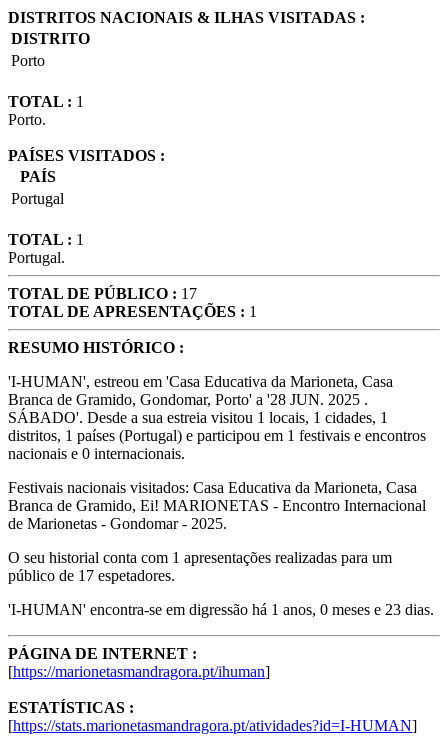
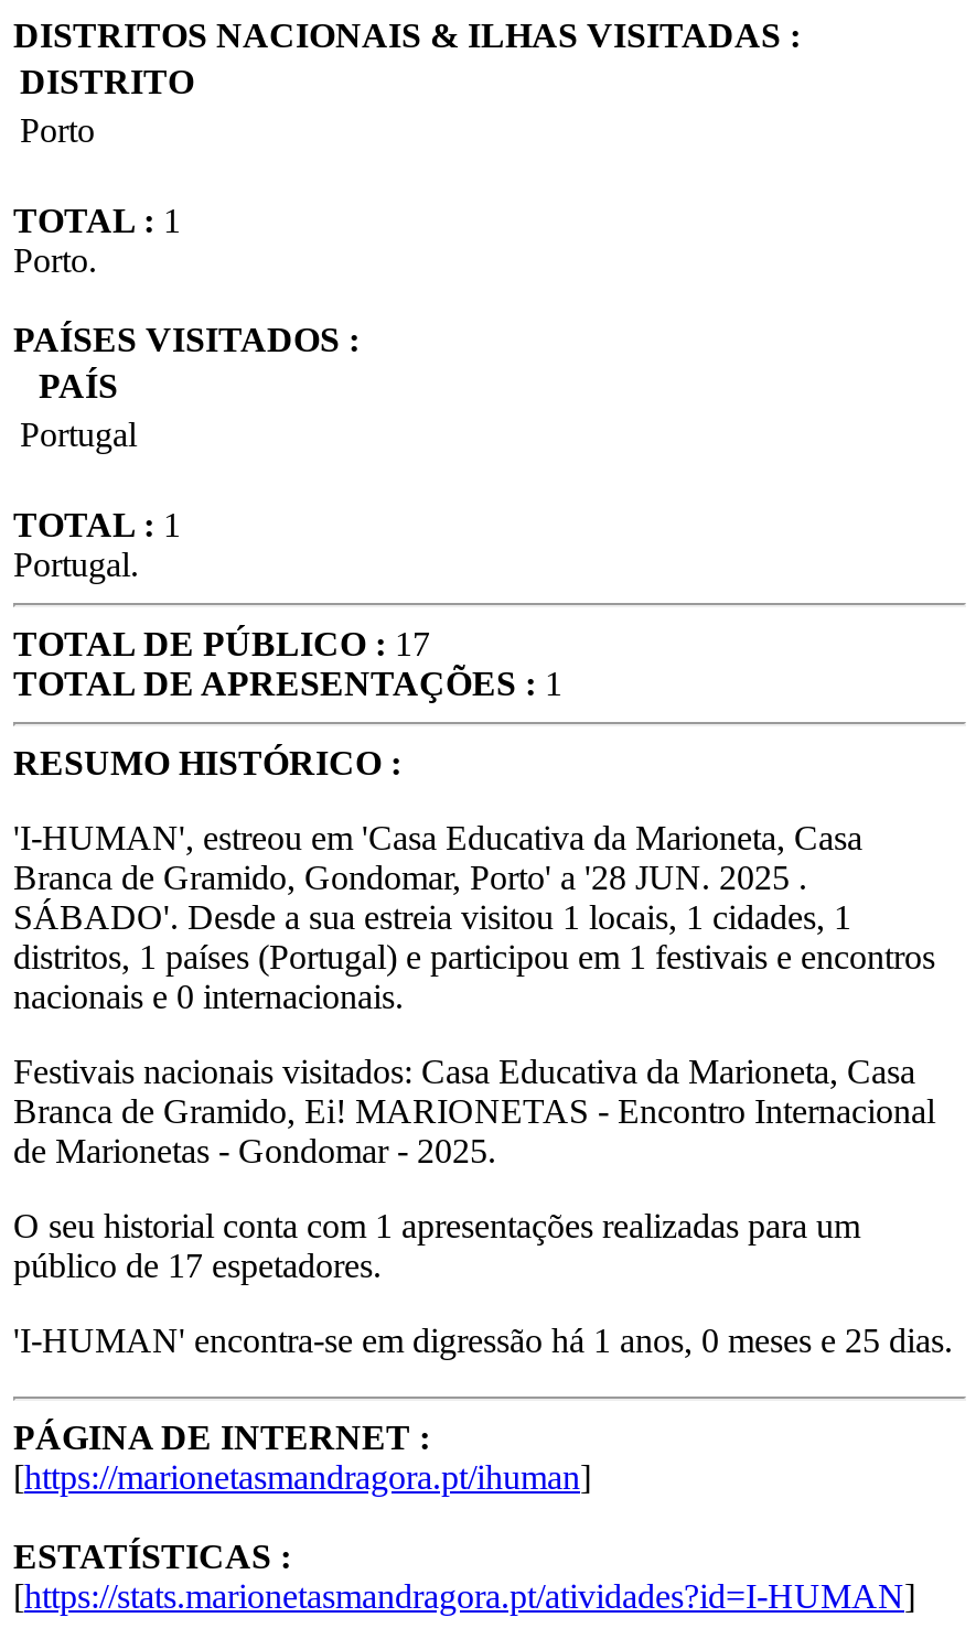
[8,601,434,618] 'I-HUMAN' encontra-se em digressão há 1 anos, 0 meses e 23 dias. -> [13,1322,953,1359] 'I-HUMAN' encontra-se em digressão há 1 anos, 0 meses e 25 dias.

